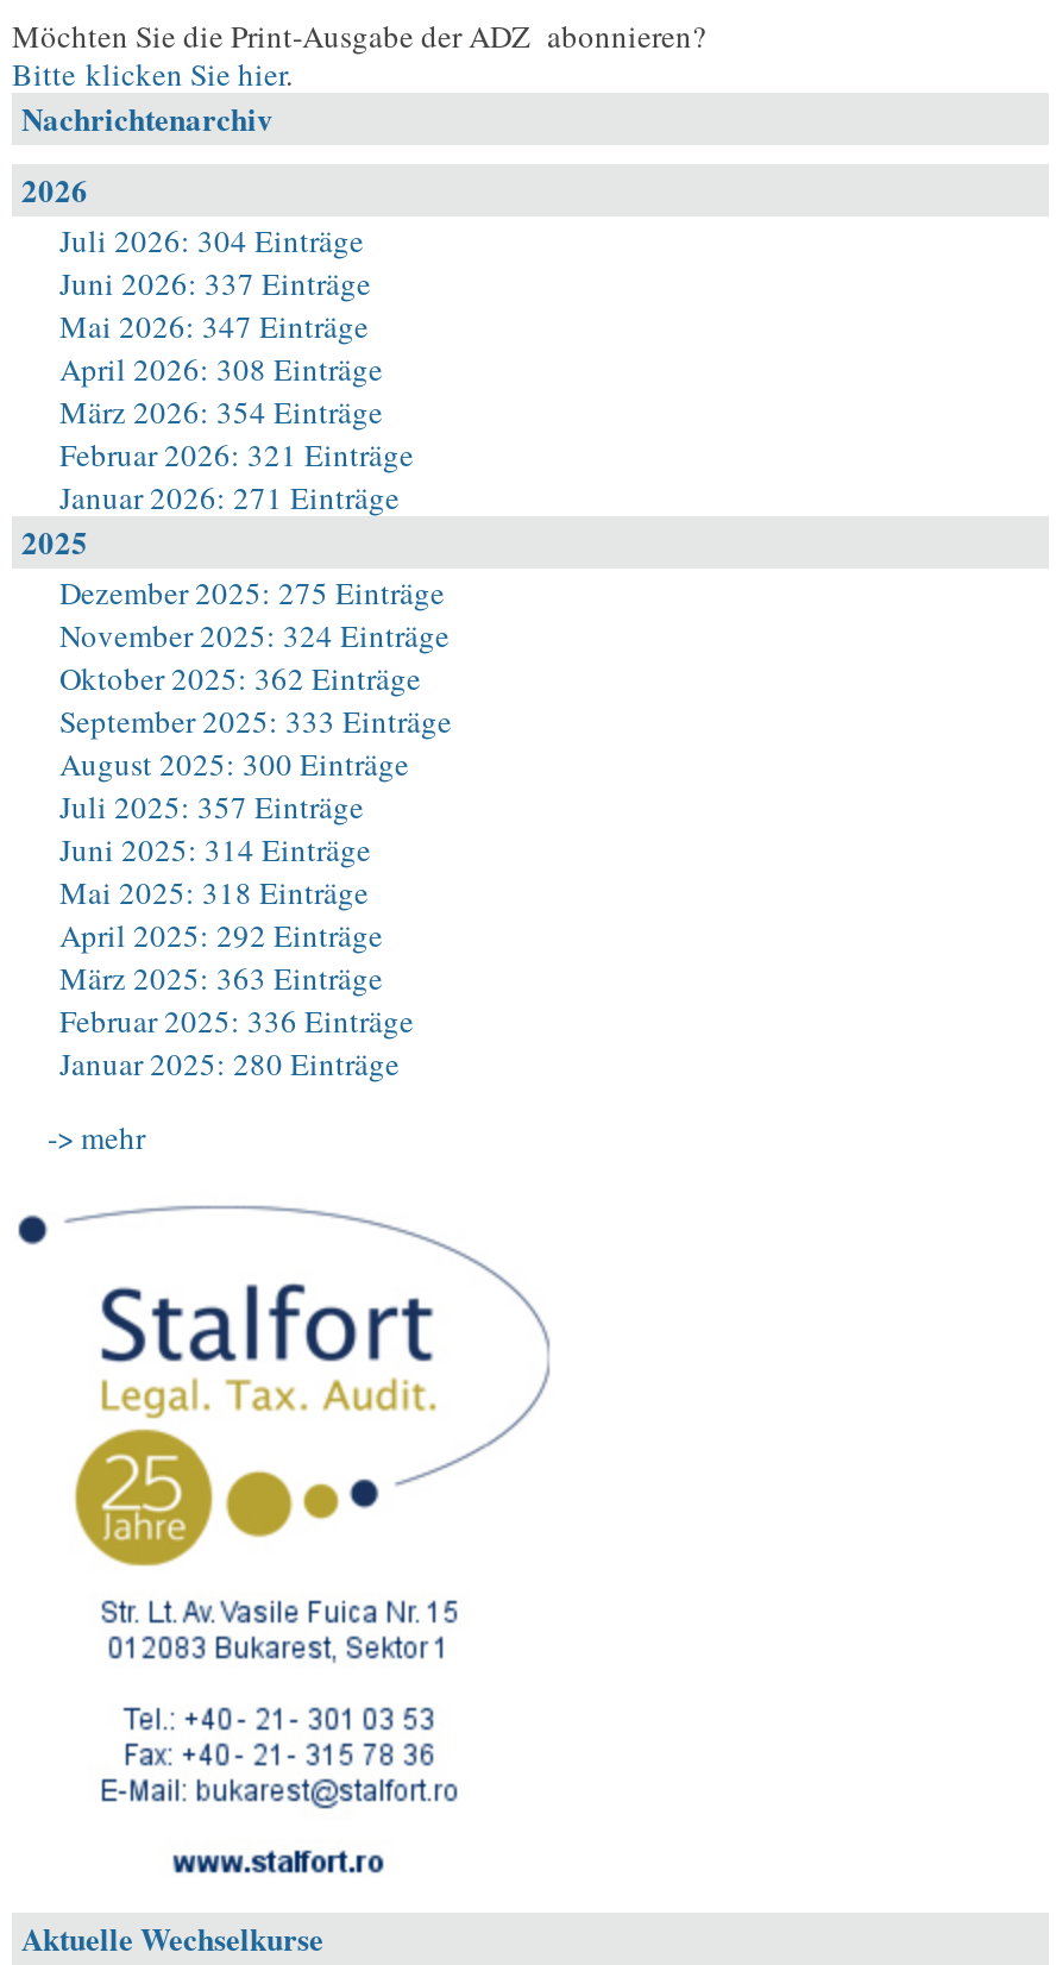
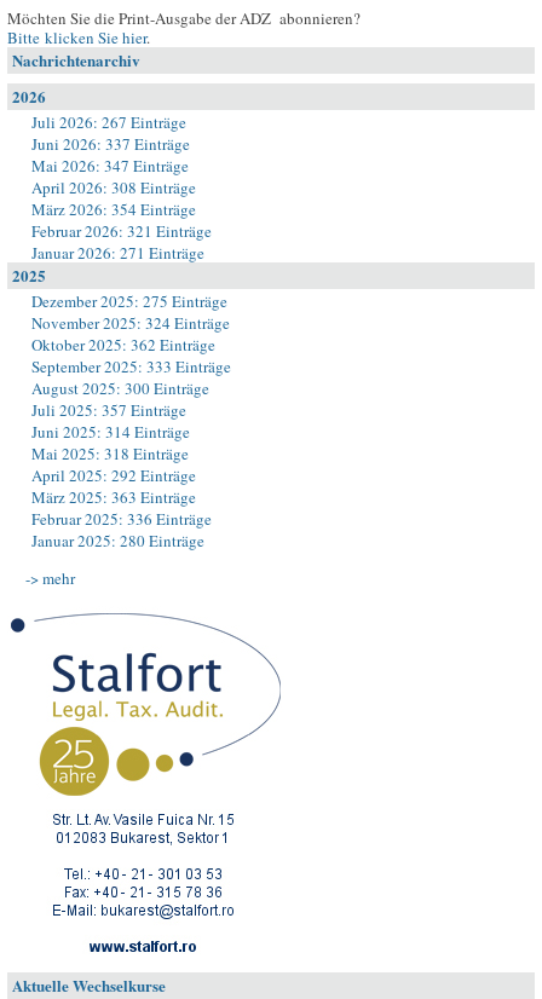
[59,219,364,262] Juli 2026: 304 Einträge -> [31,111,186,133] Juli 2026: 267 Einträge

